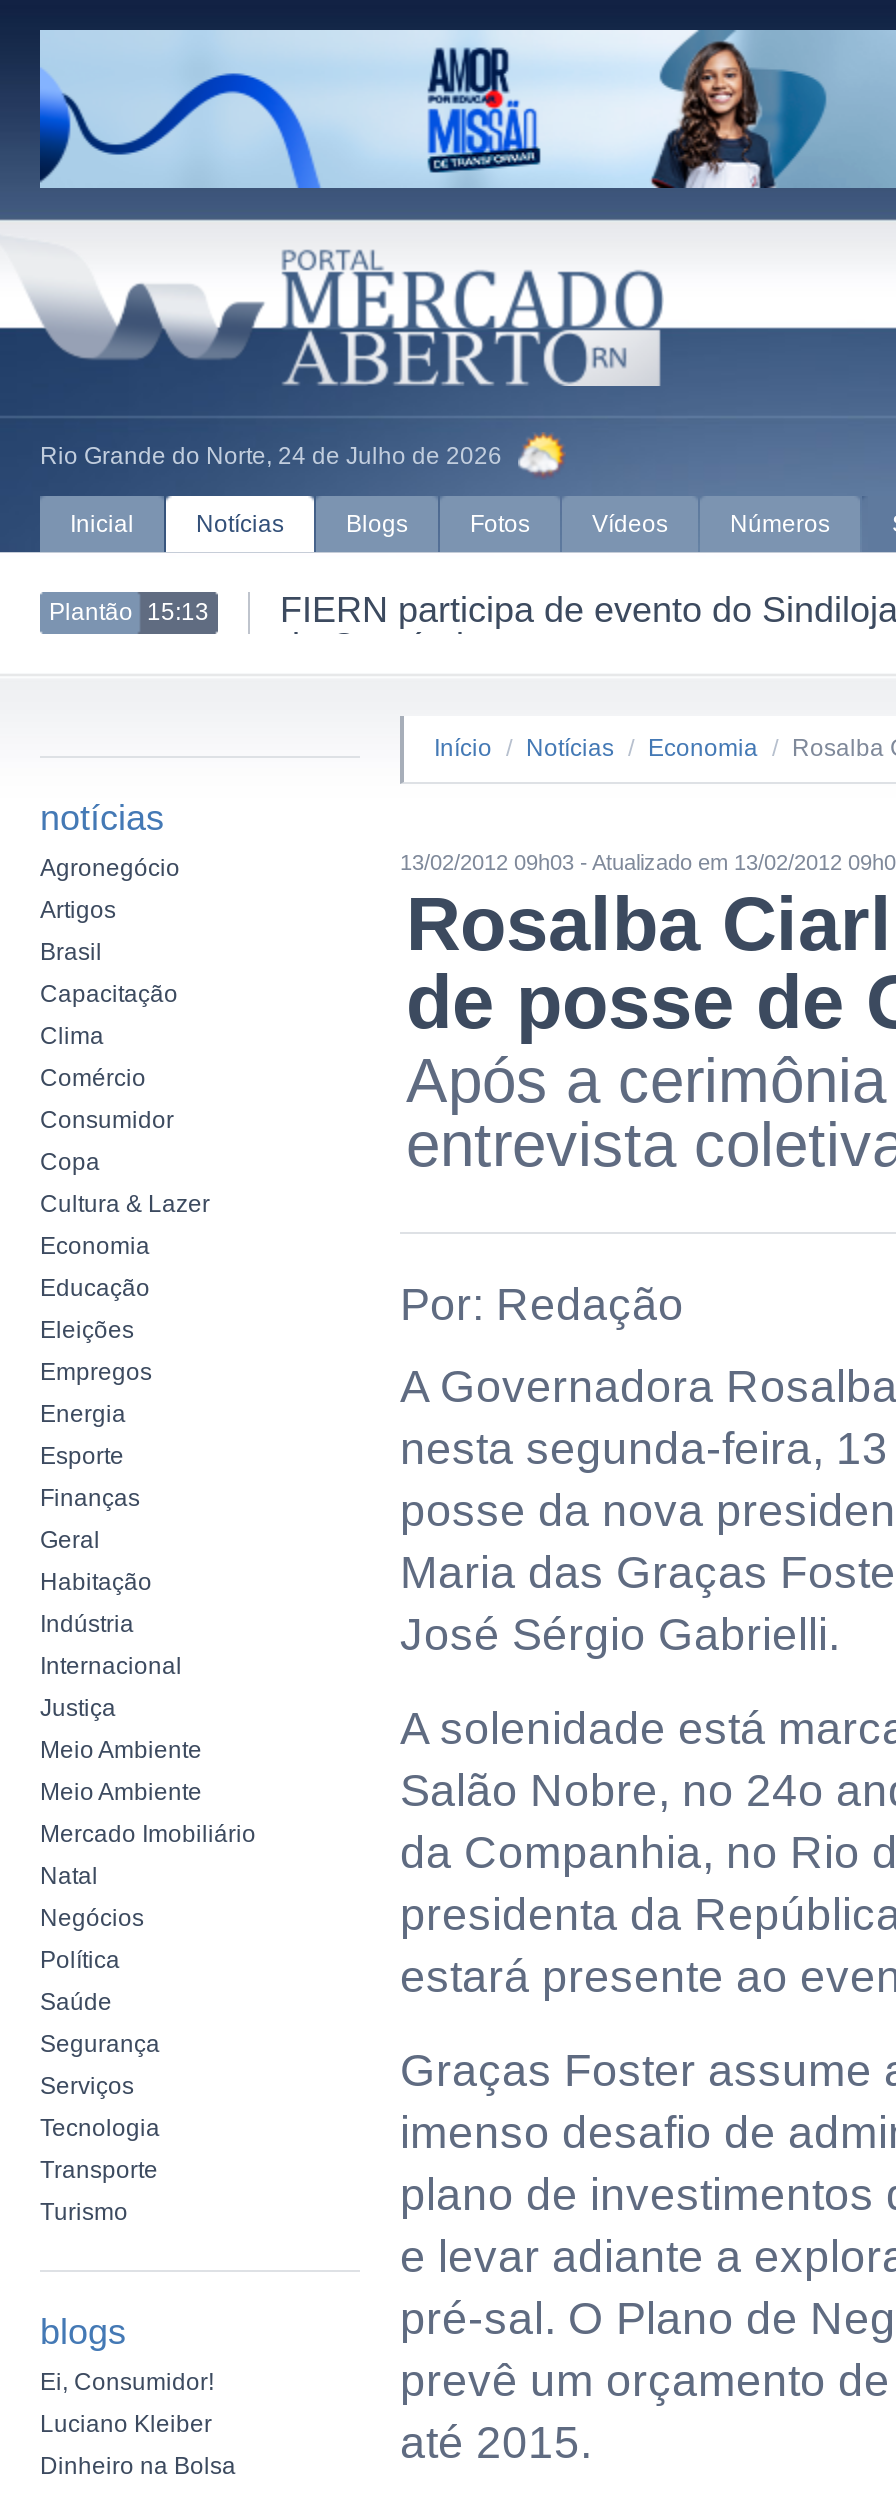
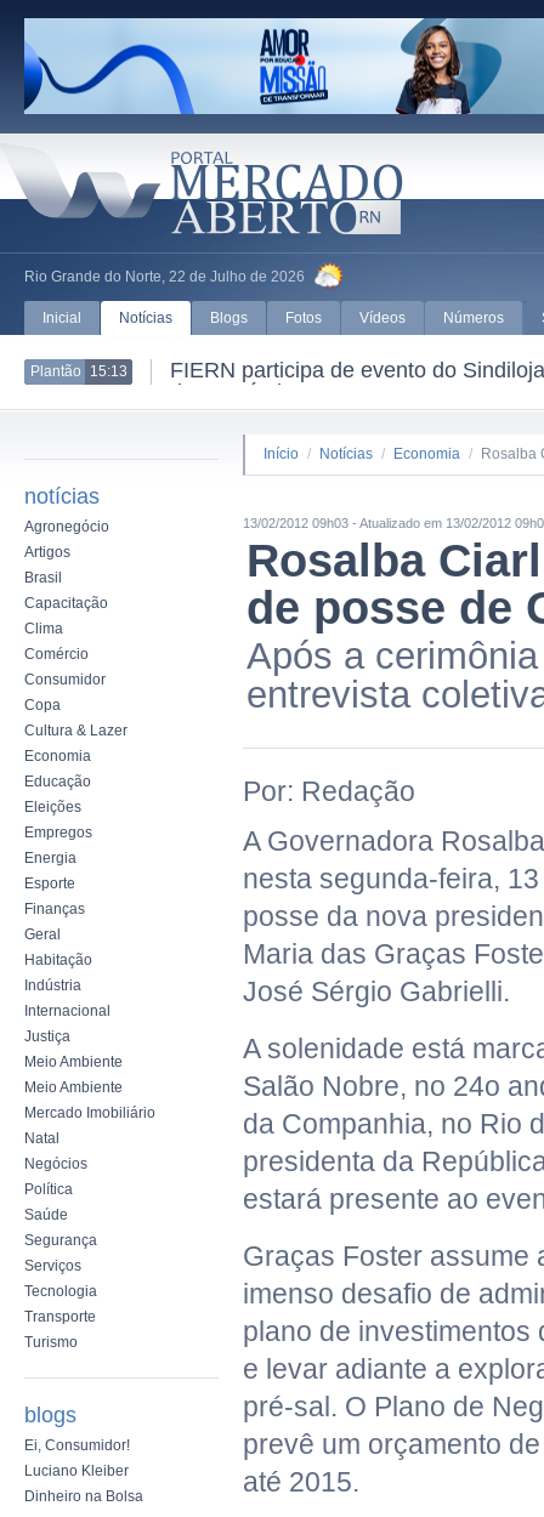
[40,442,502,470] Rio Grande do Norte, 24 de Julho de 2026 -> [24,268,305,285] Rio Grande do Norte, 22 de Julho de 2026

